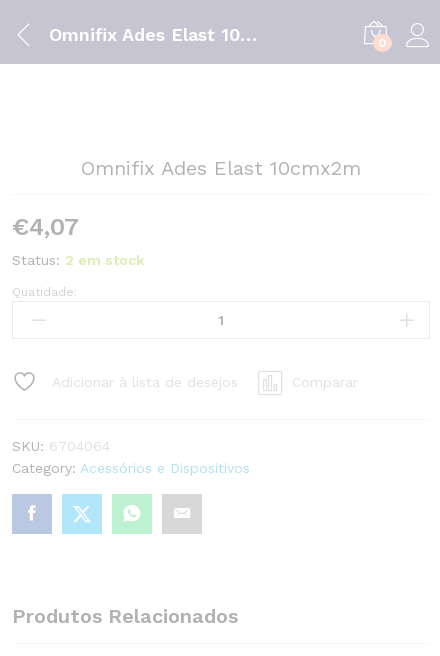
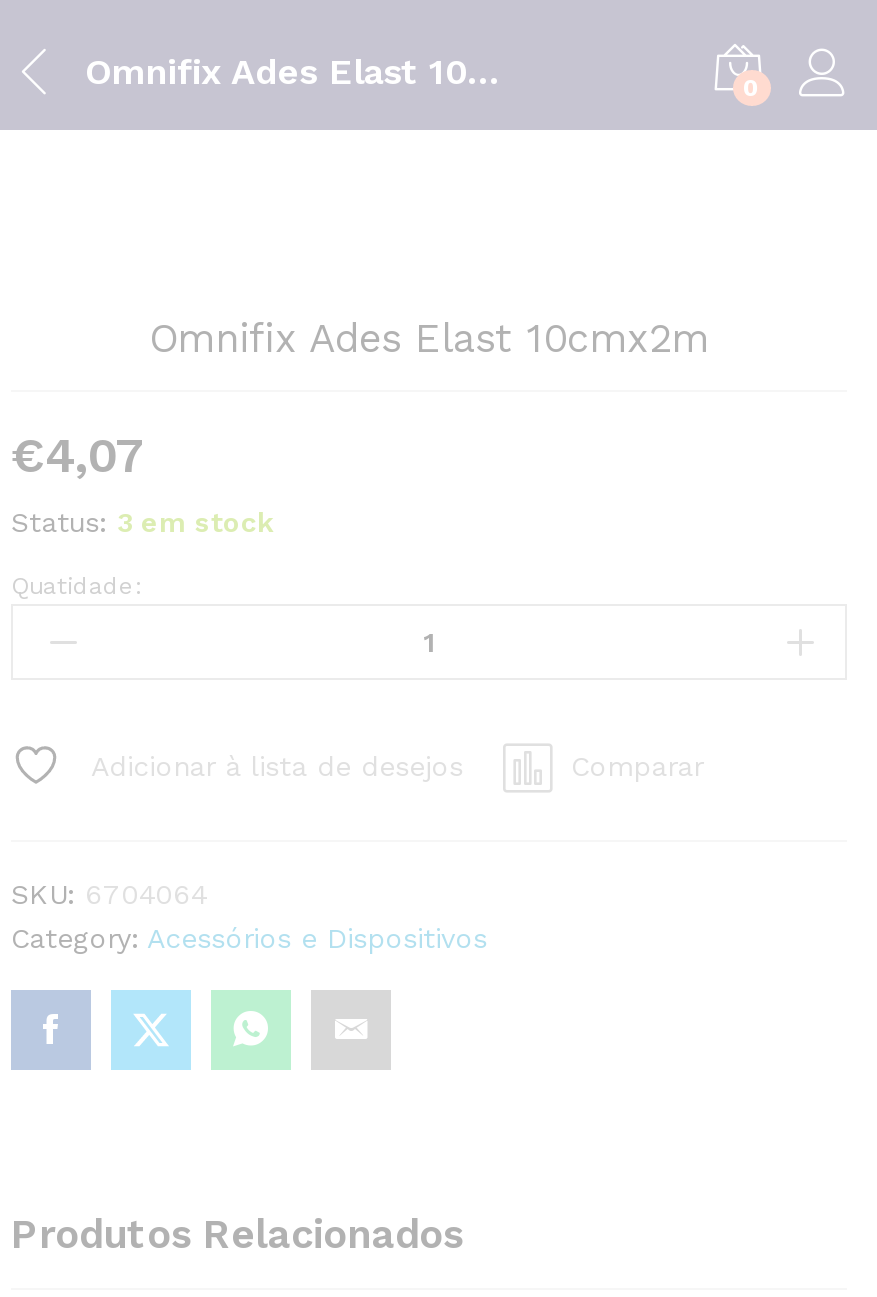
[12,252,144,268] Status: 2 em stock -> [11,506,273,538] Status: 3 em stock

